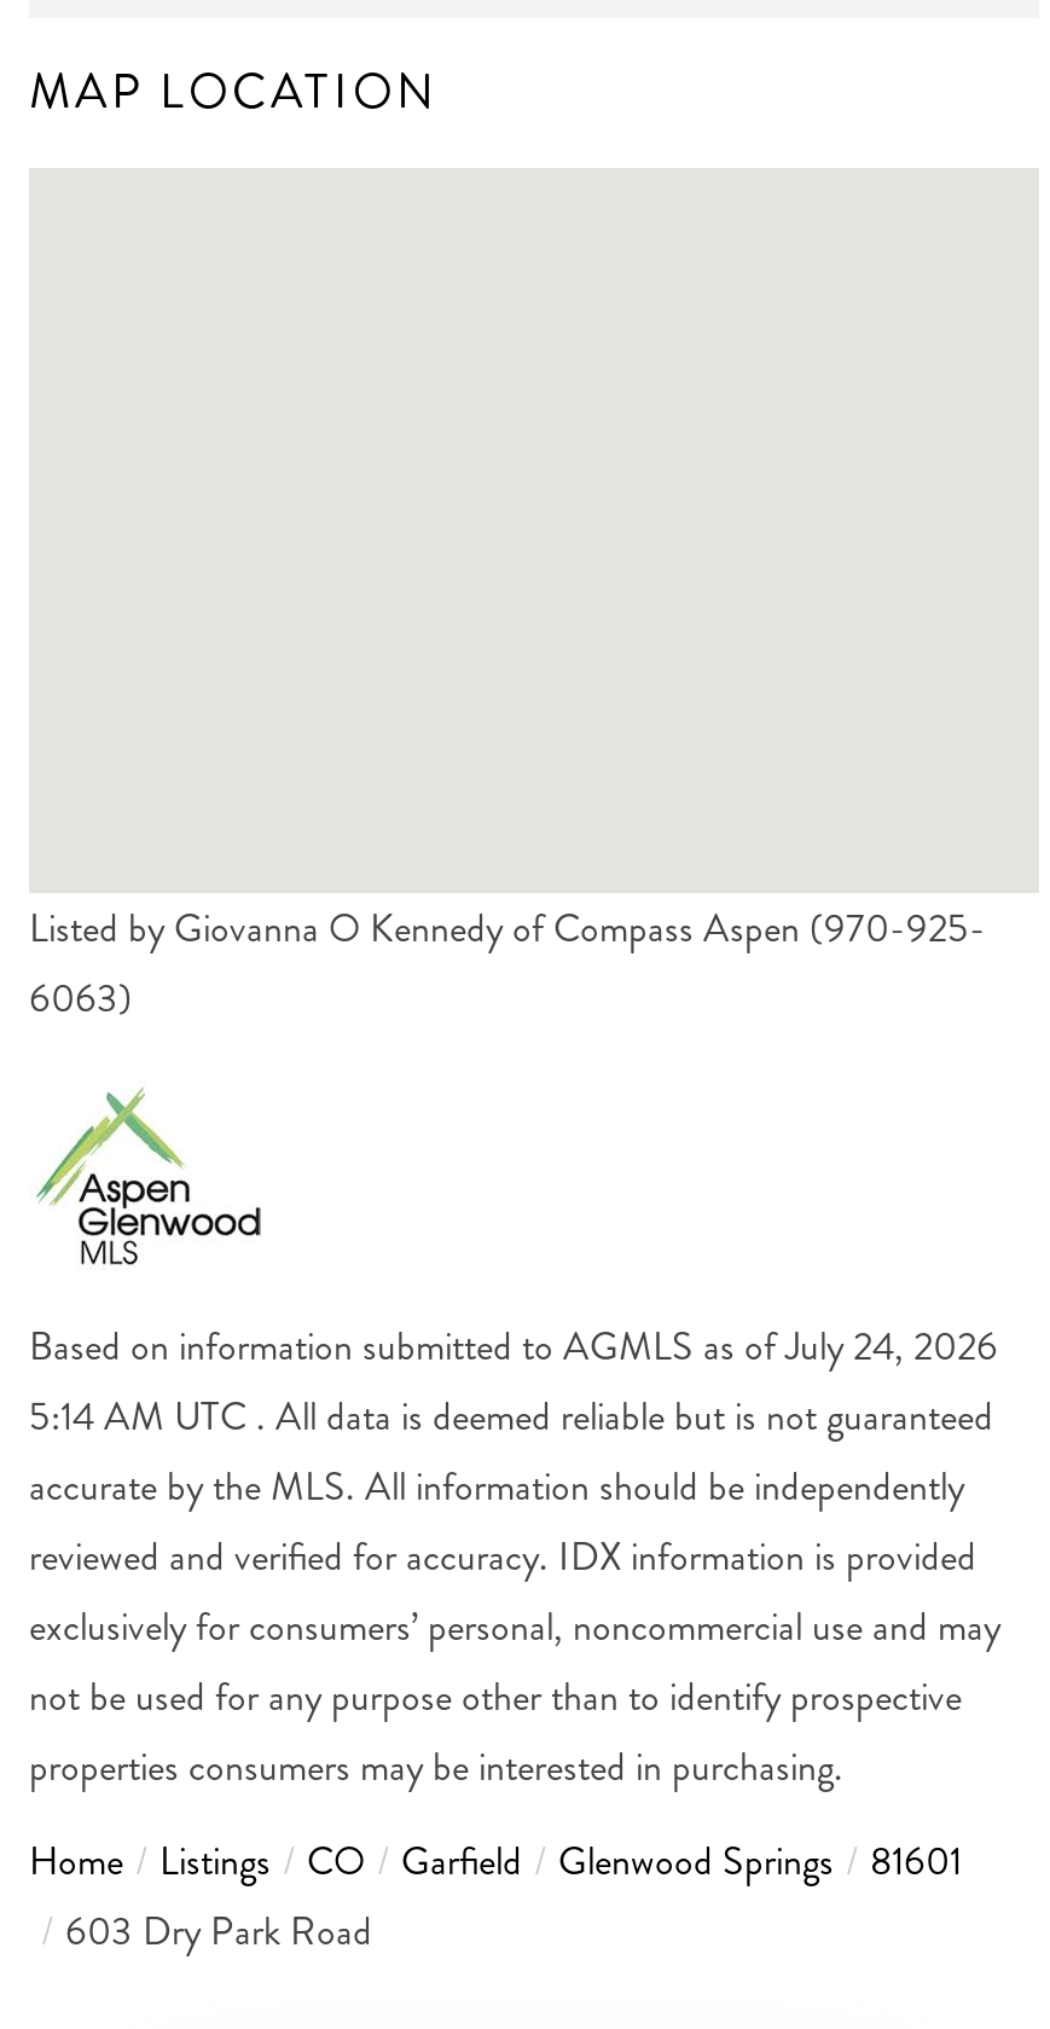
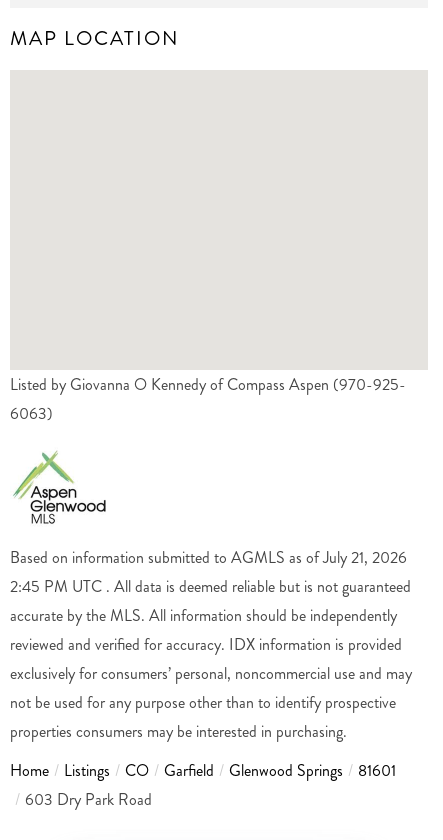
[29,1317,998,1373] Based on information submitted to AGMLS as of July 24, 2026 -> [10,546,407,569] Based on information submitted to AGMLS as of July 21, 2026
[29,1388,993,1443] 5:14 AM UTC . All data is deemed reliable but is not guaranteed -> [10,575,411,598] 2:45 PM UTC . All data is deemed reliable but is not guaranteed

